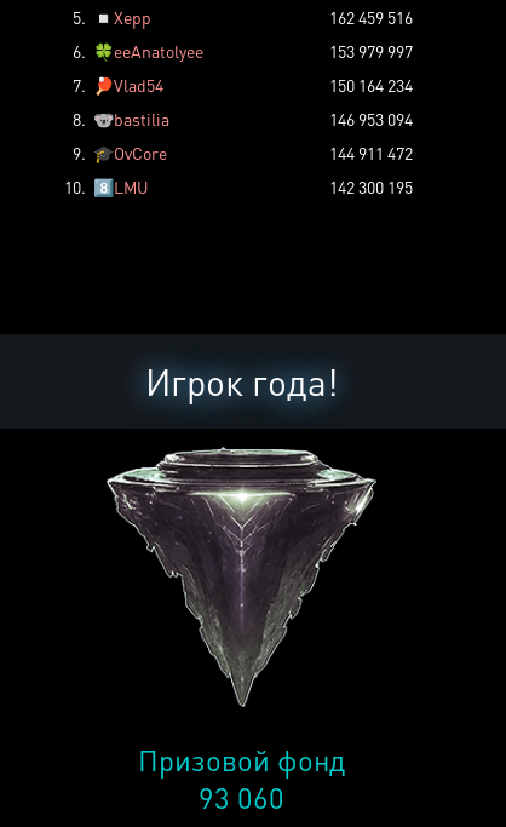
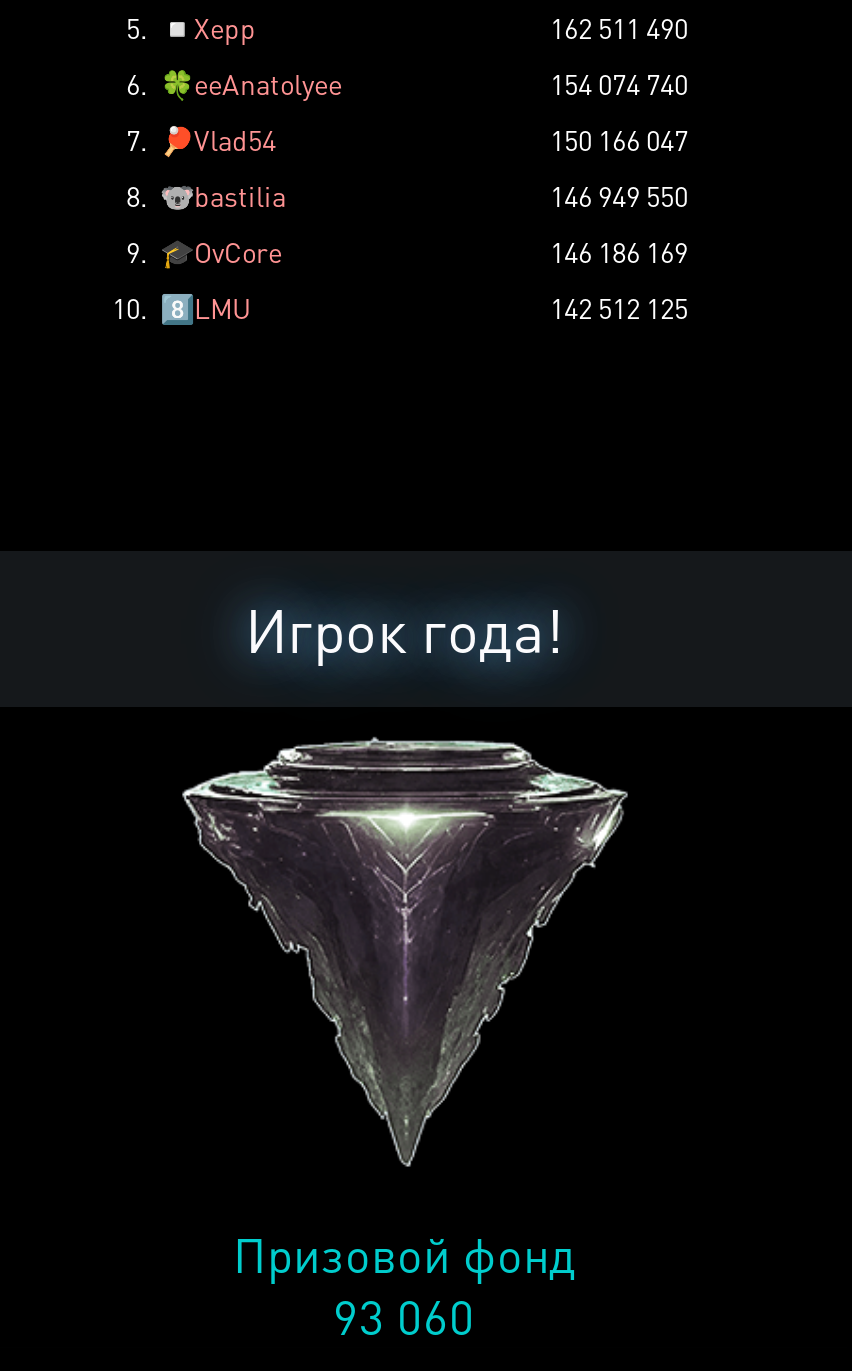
[329,6,413,28] 162 459 516 -> [550,9,688,45] 162 511 490
[329,40,413,62] 153 979 997 -> [550,65,688,101] 154 074 740
[329,74,413,96] 150 164 234 -> [550,121,688,157] 150 166 047
[329,108,413,130] 146 953 094 -> [550,177,688,213] 146 949 550
[329,142,413,163] 144 911 472 -> [550,233,688,269] 146 186 169
[329,176,413,197] 142 300 195 -> [550,289,688,325] 142 512 125

